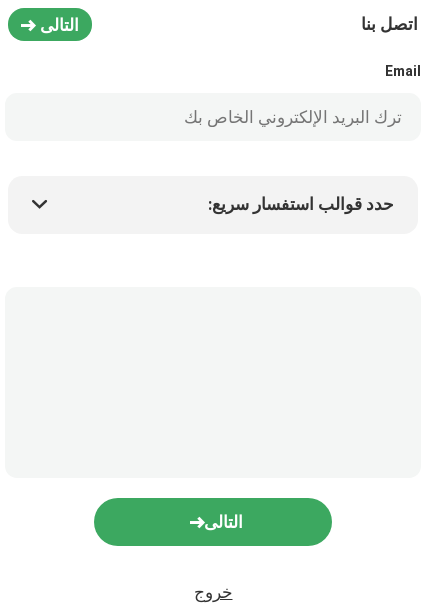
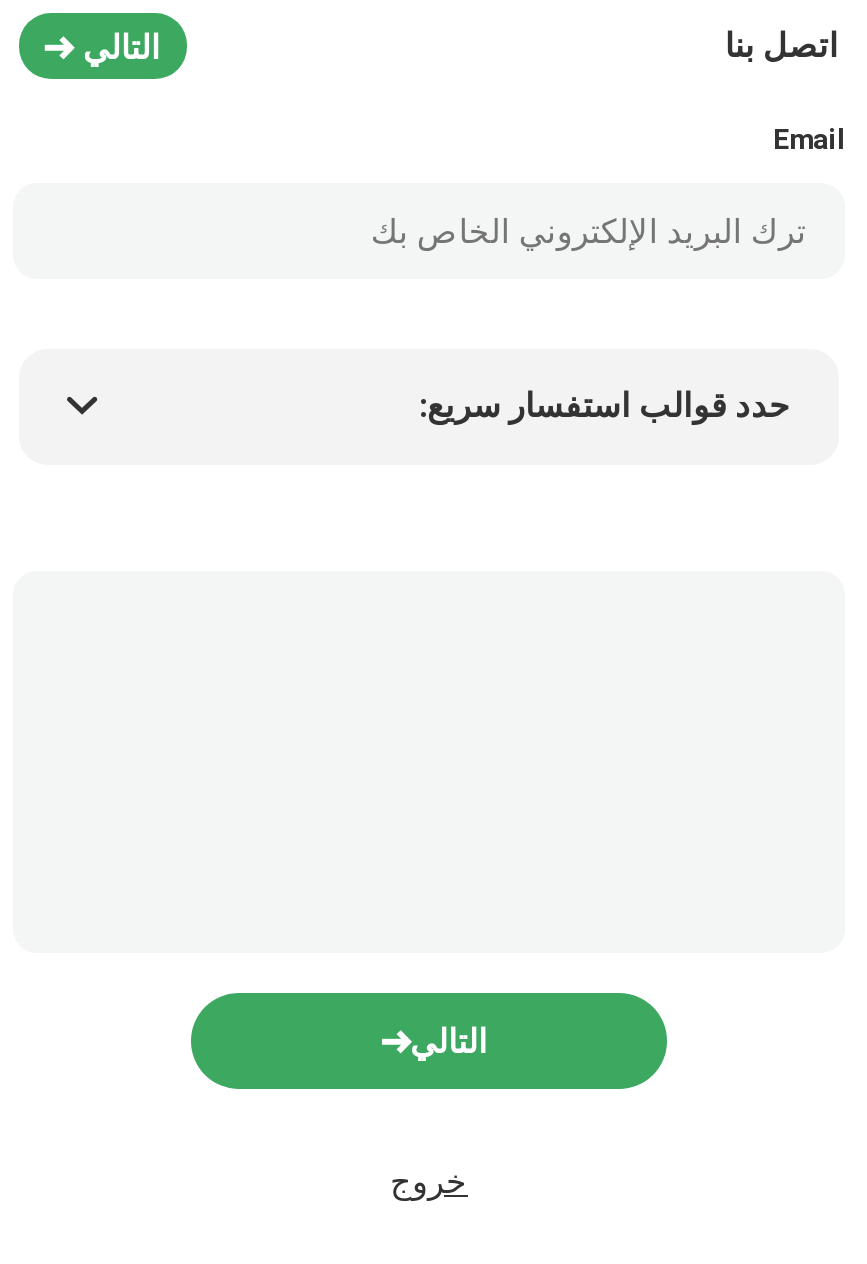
[35,16,79,35] التالى -> [73,29,161,67] التالي
[203,513,242,532] التالى -> [410,1023,488,1061] التالي

